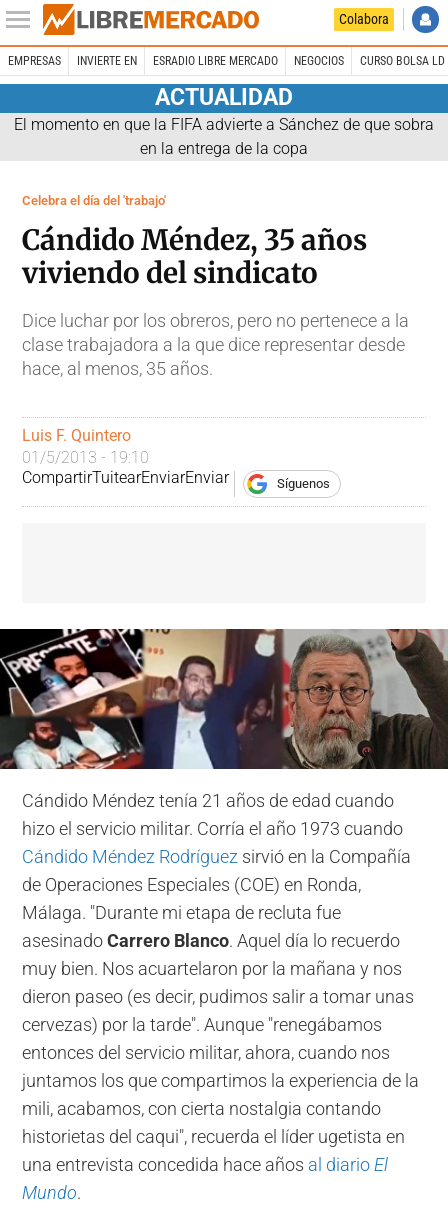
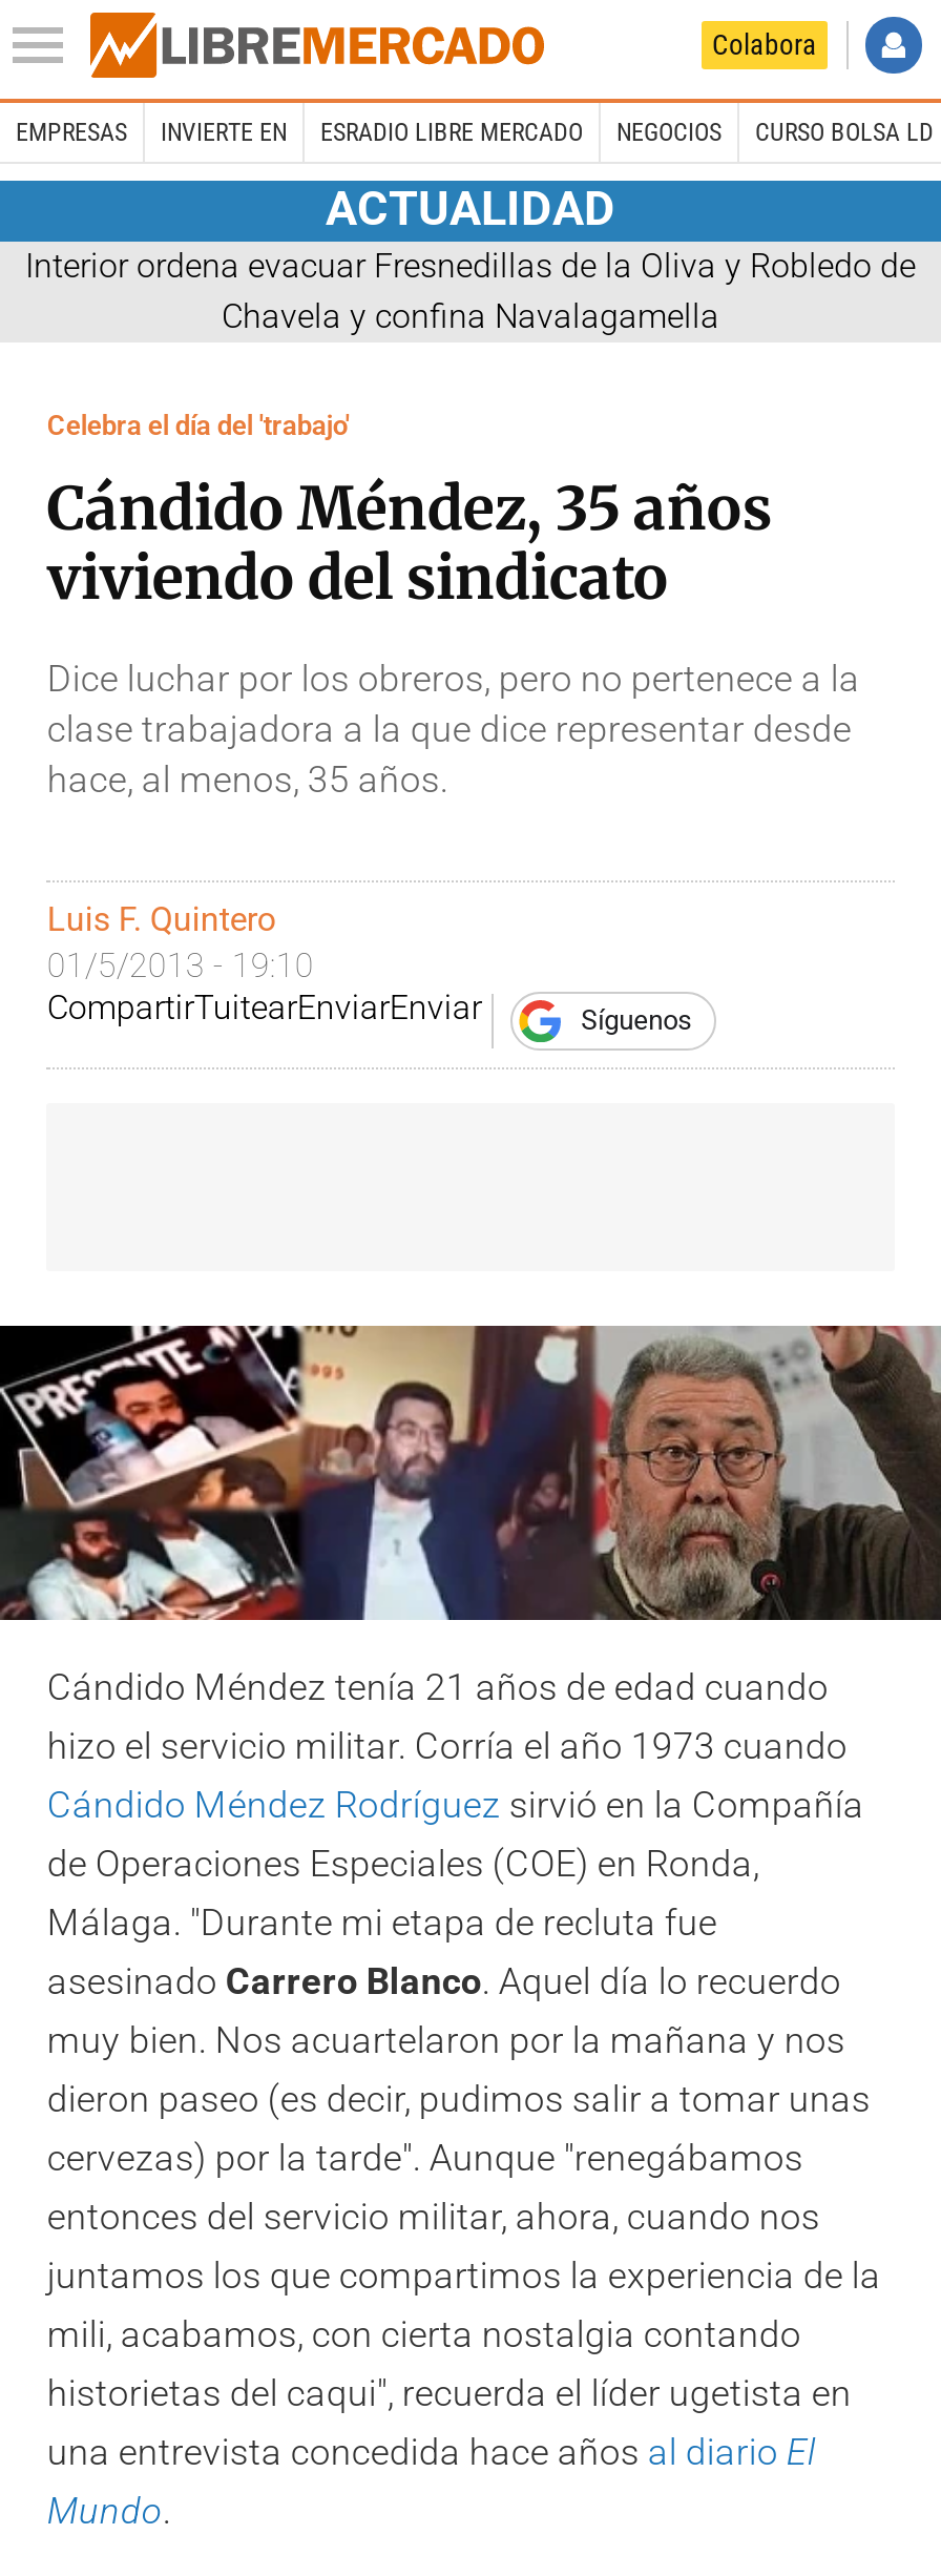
[14,115,434,158] El momento en que la FIFA advierte a Sánchez de que sobra | en la entrega de la copa -> [25,245,916,335] Interior ordena evacuar Fresnedillas de la Oliva y Robledo de | Chavela y confina Navalagamella

